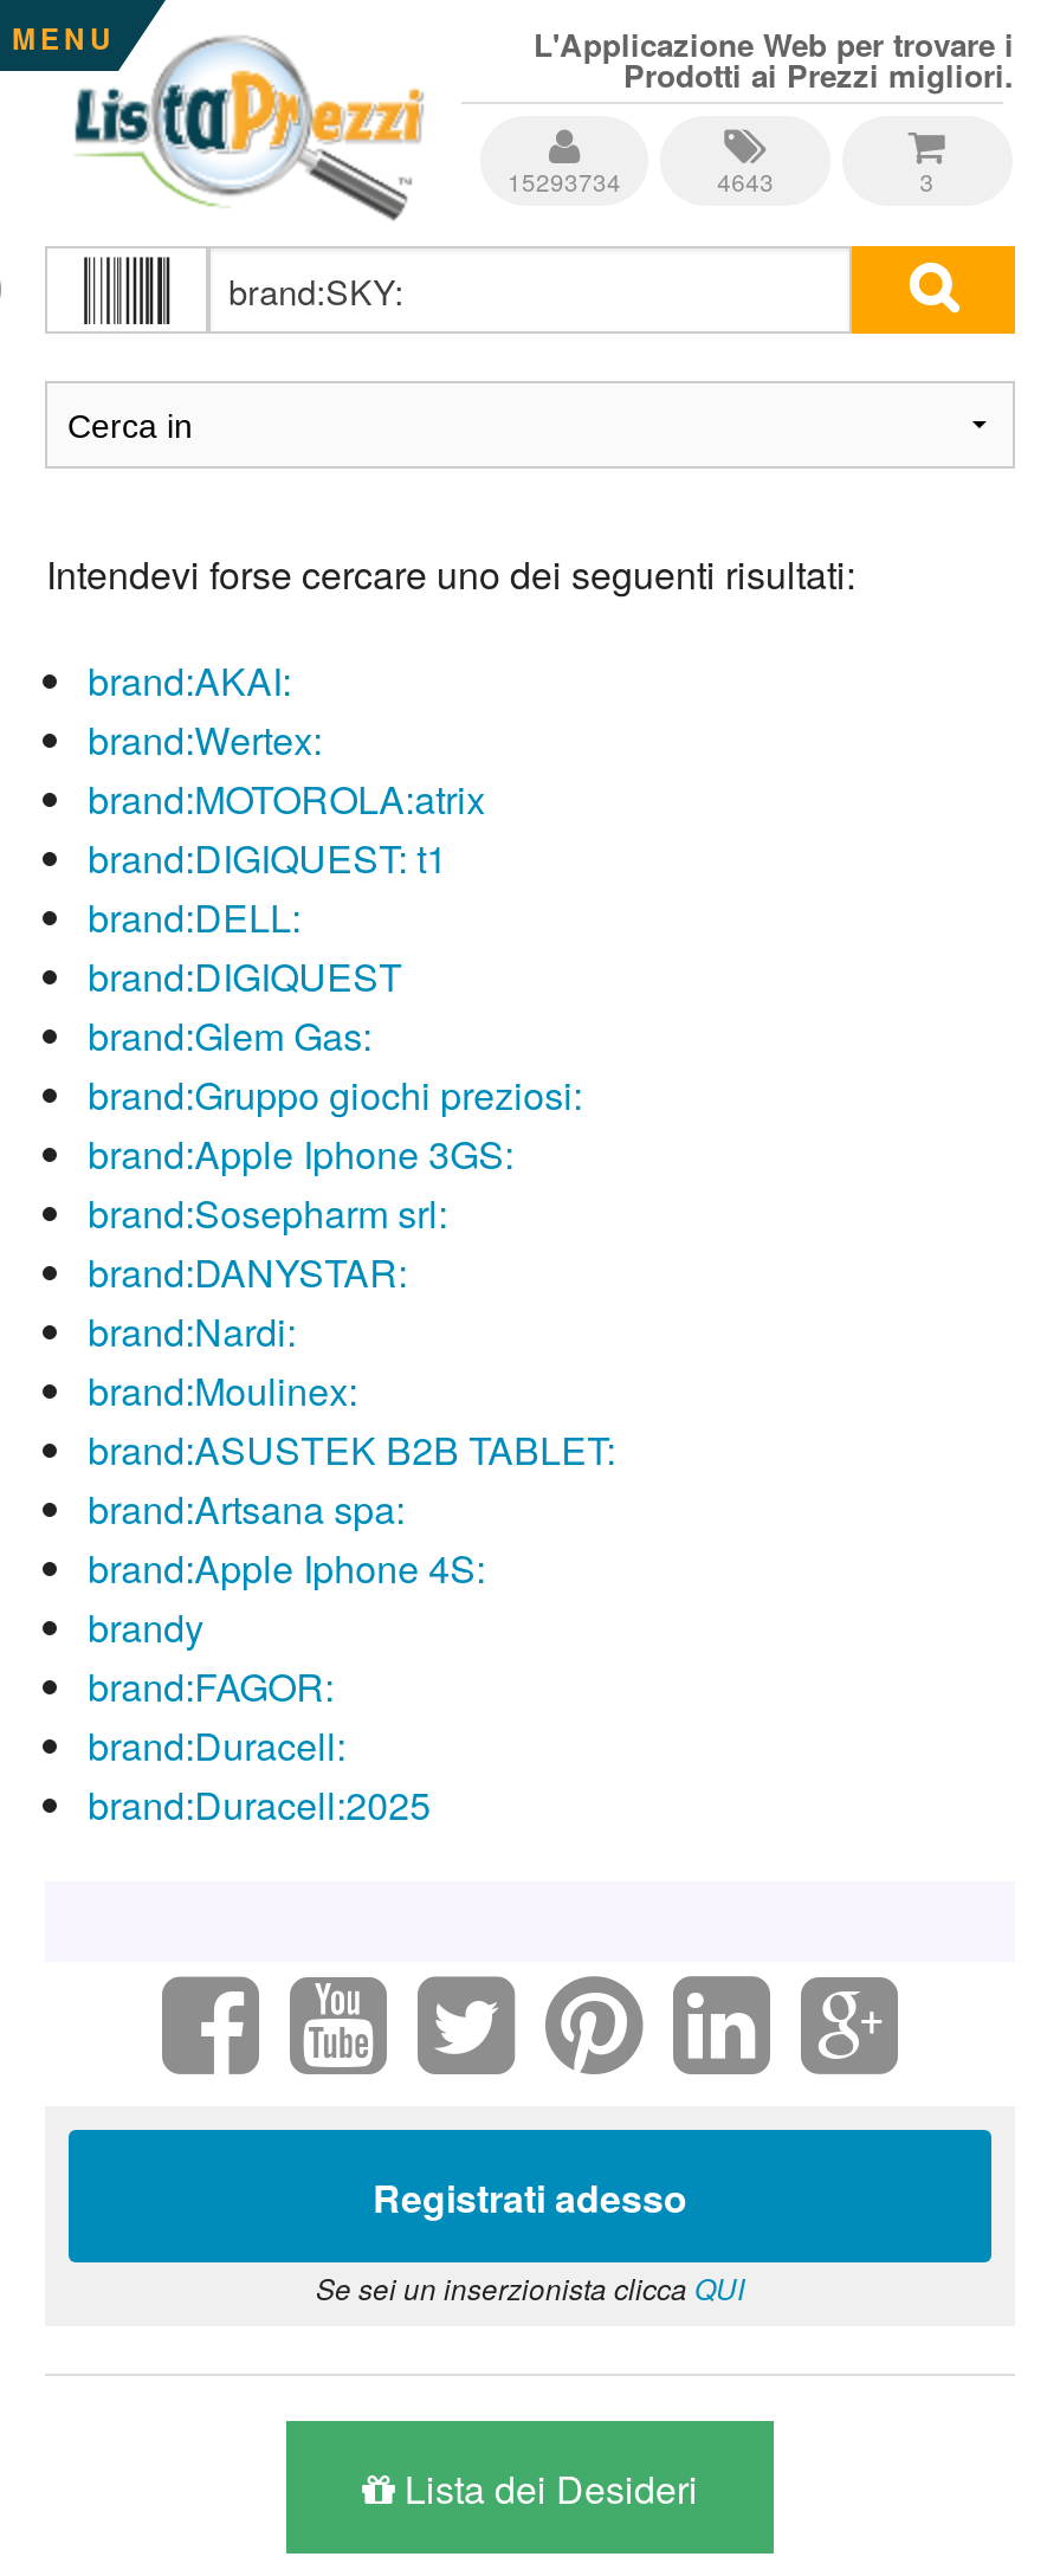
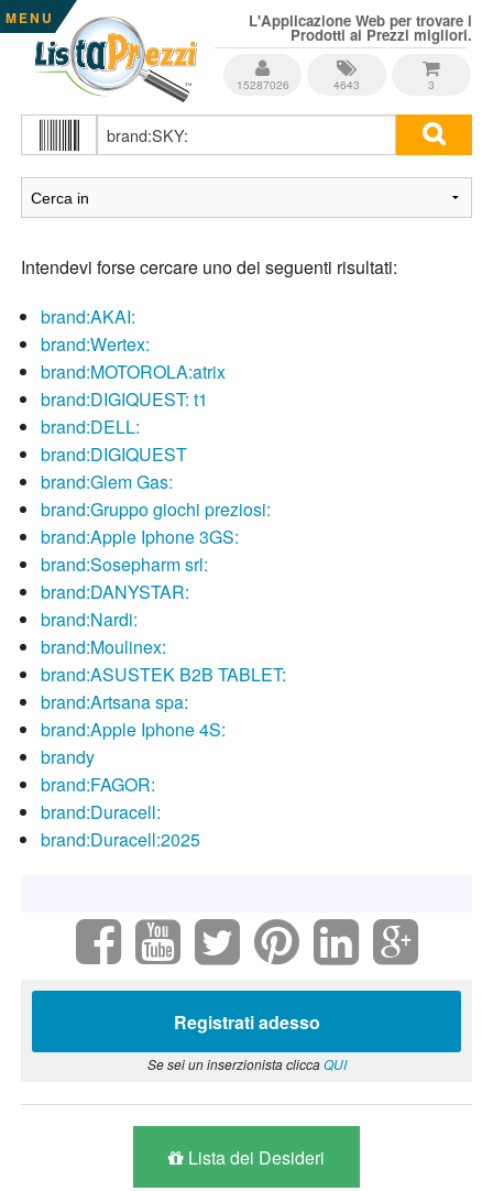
[508,163,621,199] 15293734 -> [236,76,289,92] 15287026

